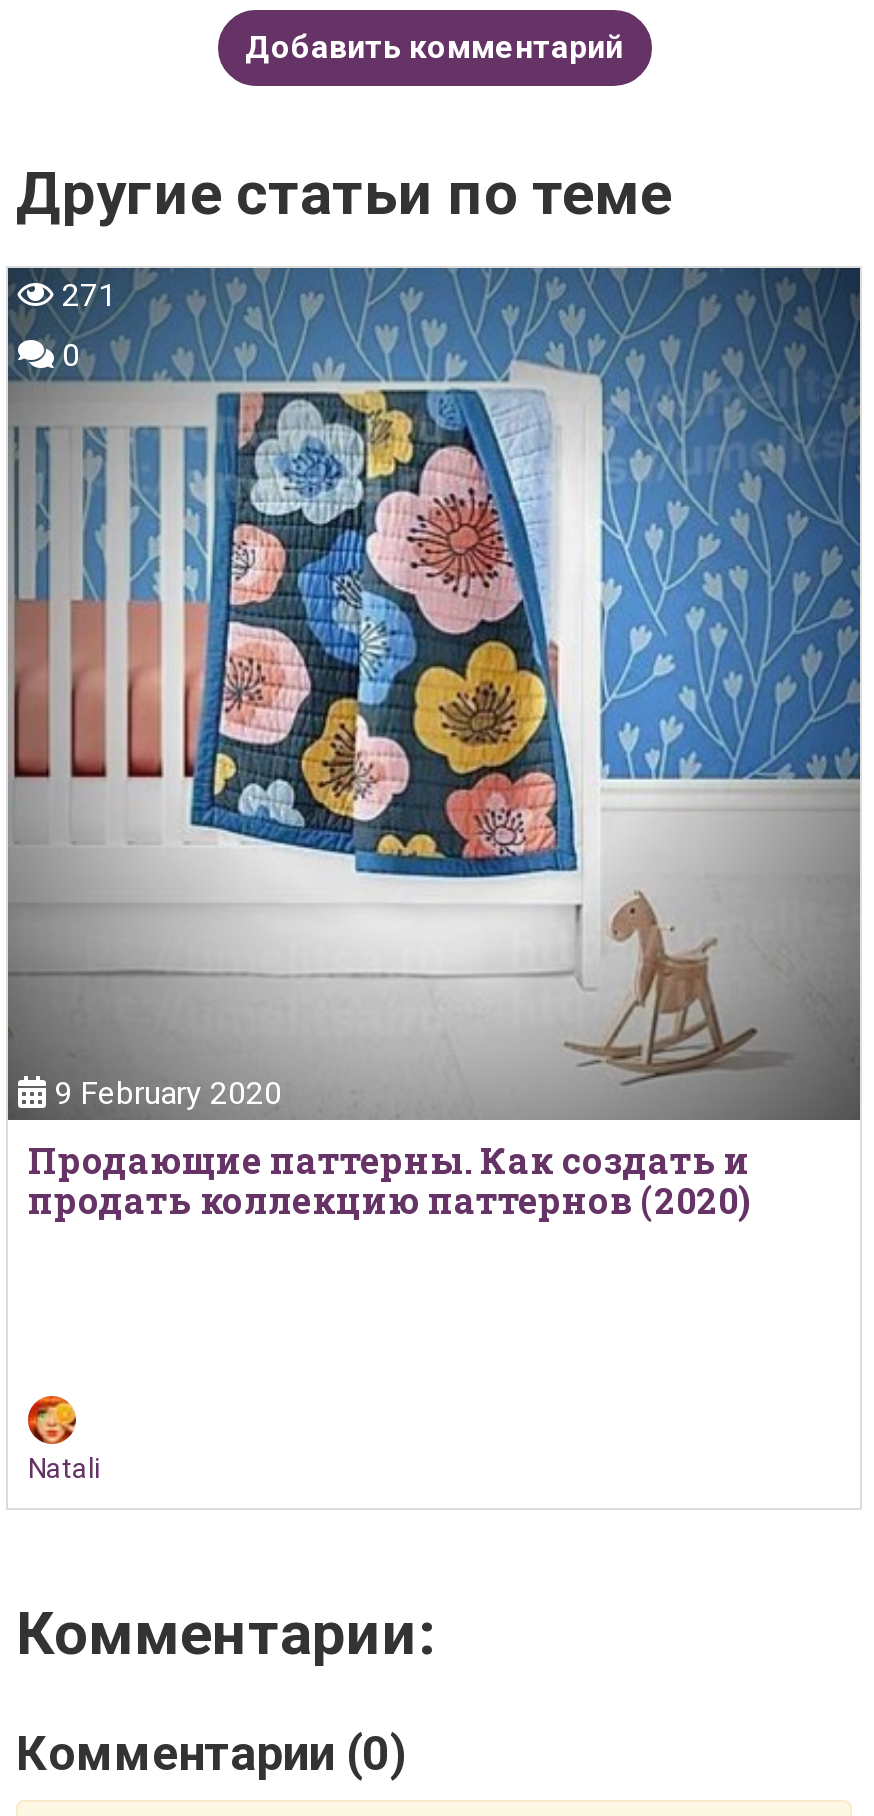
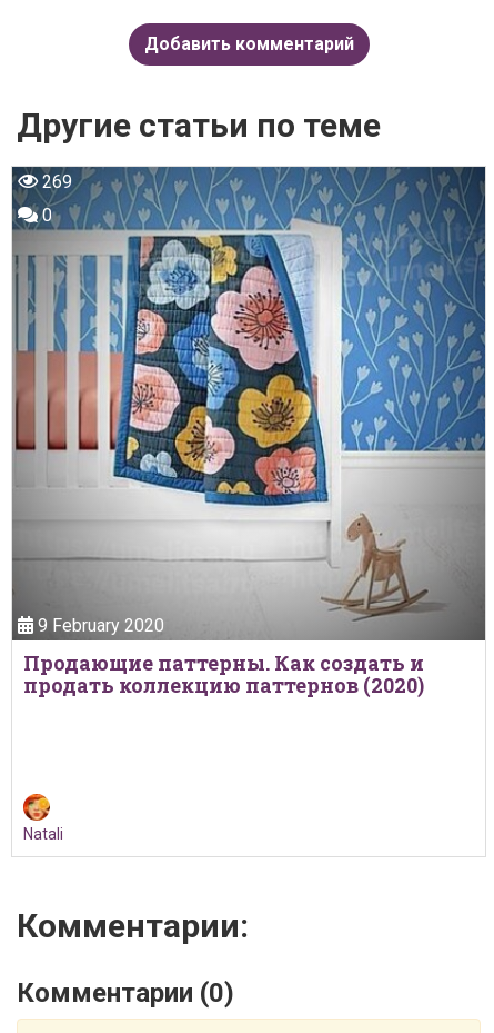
[54,276,116,314] 271 -> [38,171,72,192] 269

